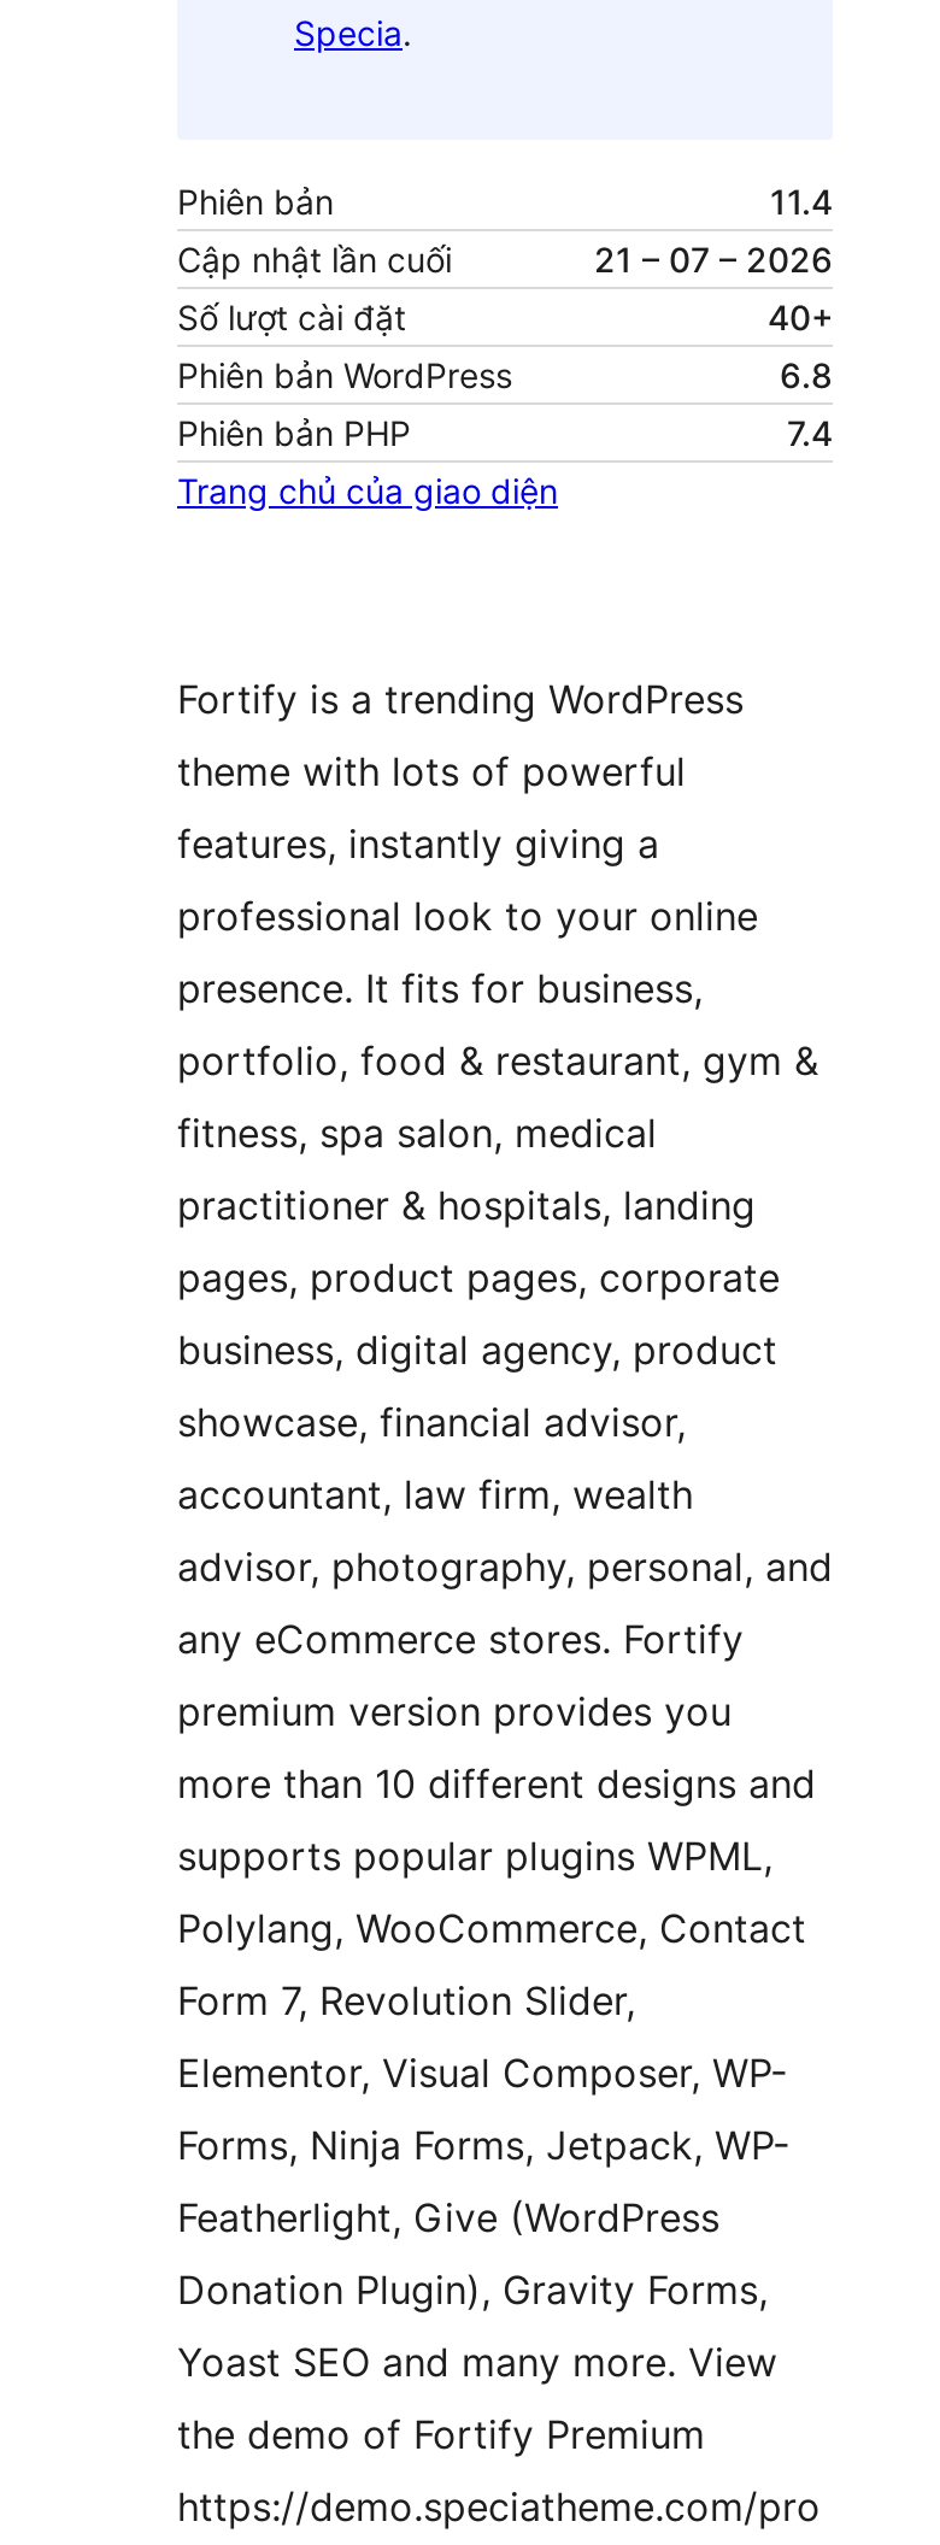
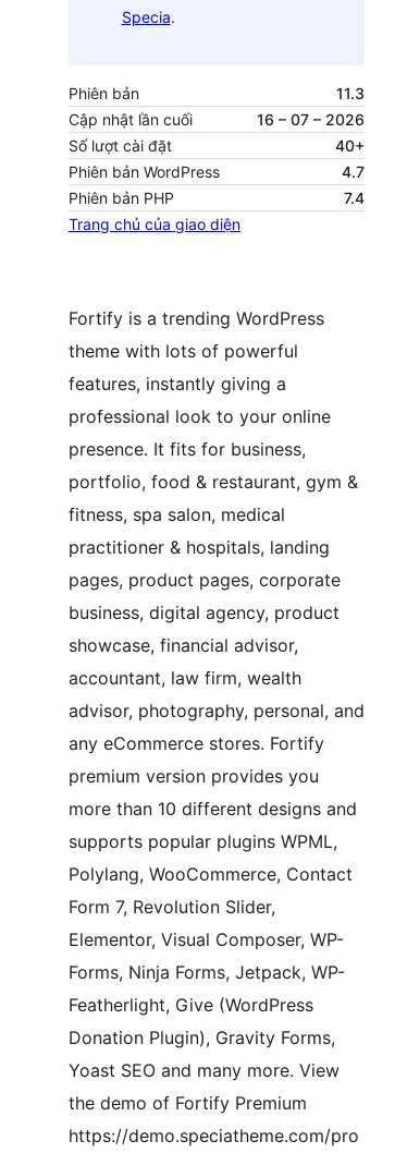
[770,181,833,222] 11.4 -> [336,84,365,103] 11.3
[594,239,833,280] 21 – 07 – 2026 -> [257,110,365,129] 16 – 07 – 2026
[780,355,833,396] 6.8 -> [342,163,365,181] 4.7

